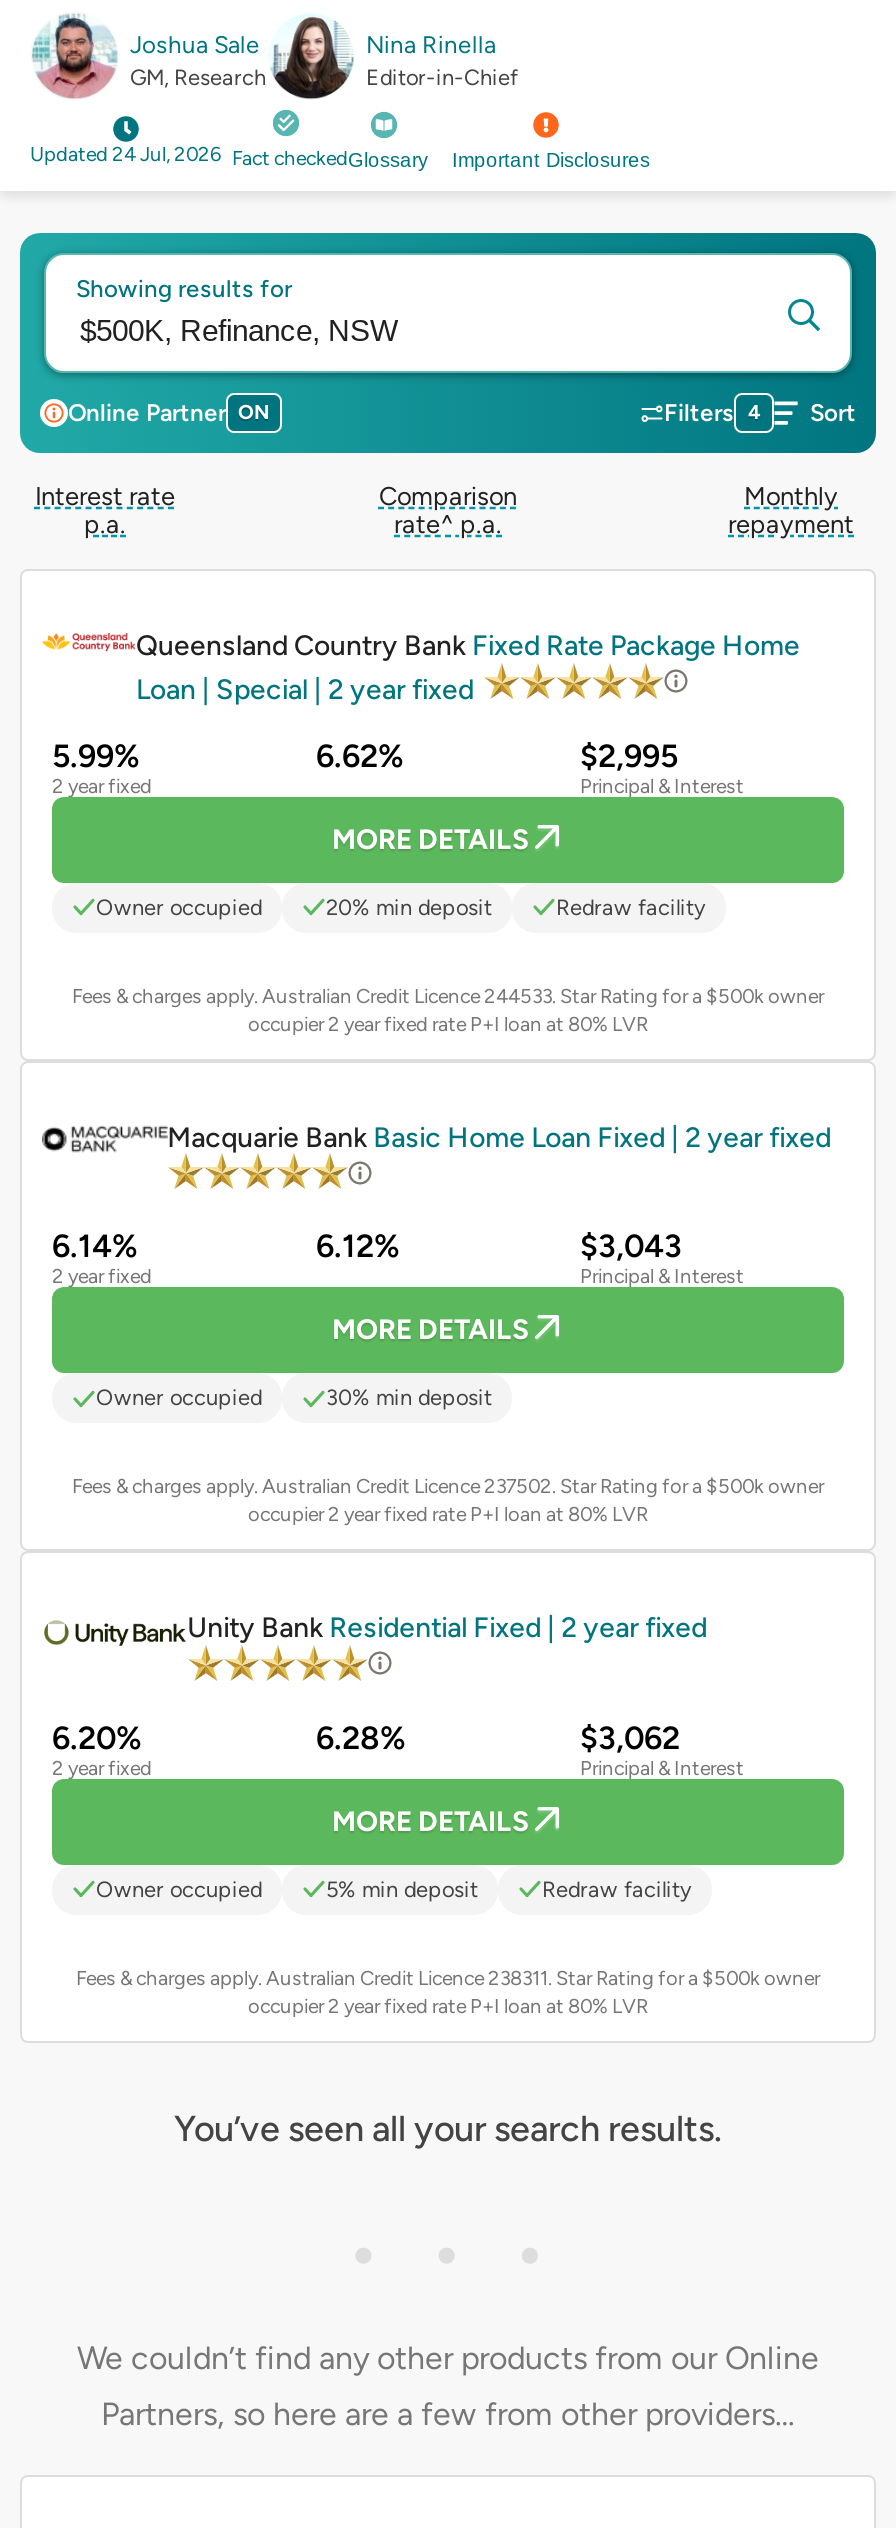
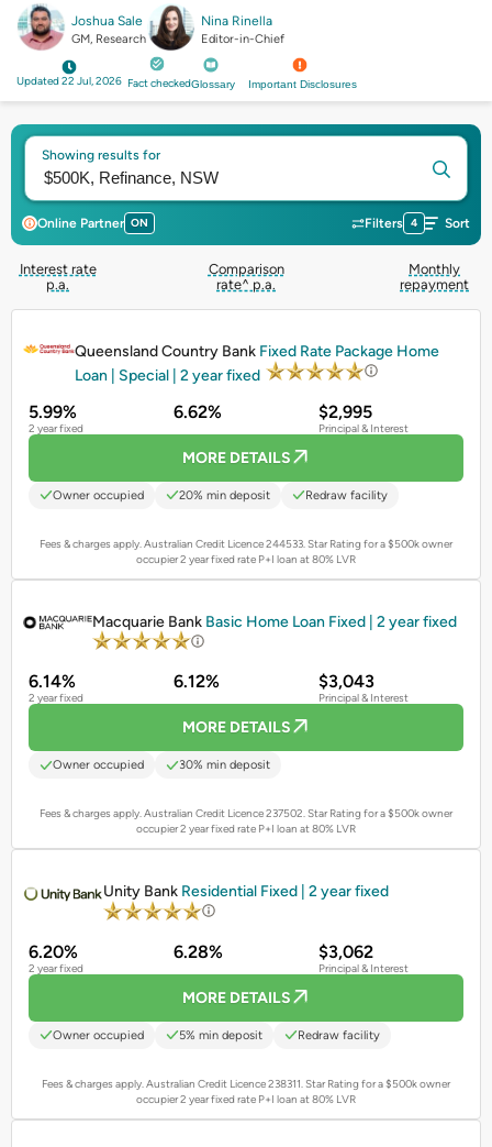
[30,140,428,171] Updated 24 Jul, 2026 Fact checkedGlossary -> [16,73,235,90] Updated 22 Jul, 2026 Fact checkedGlossary
[174,2106,722,2150] You’ve seen all your search results. -> none
[77,2338,819,2432] We couldn’t find any other products from our Online | Partners, so here are a few from other providers… -> none

